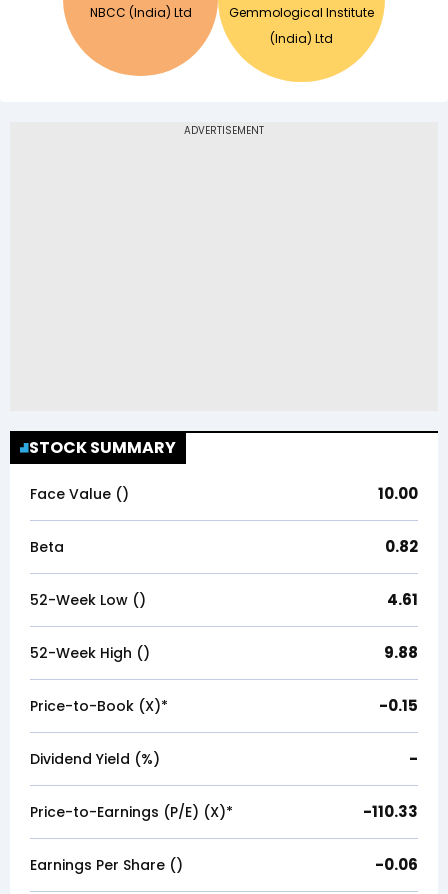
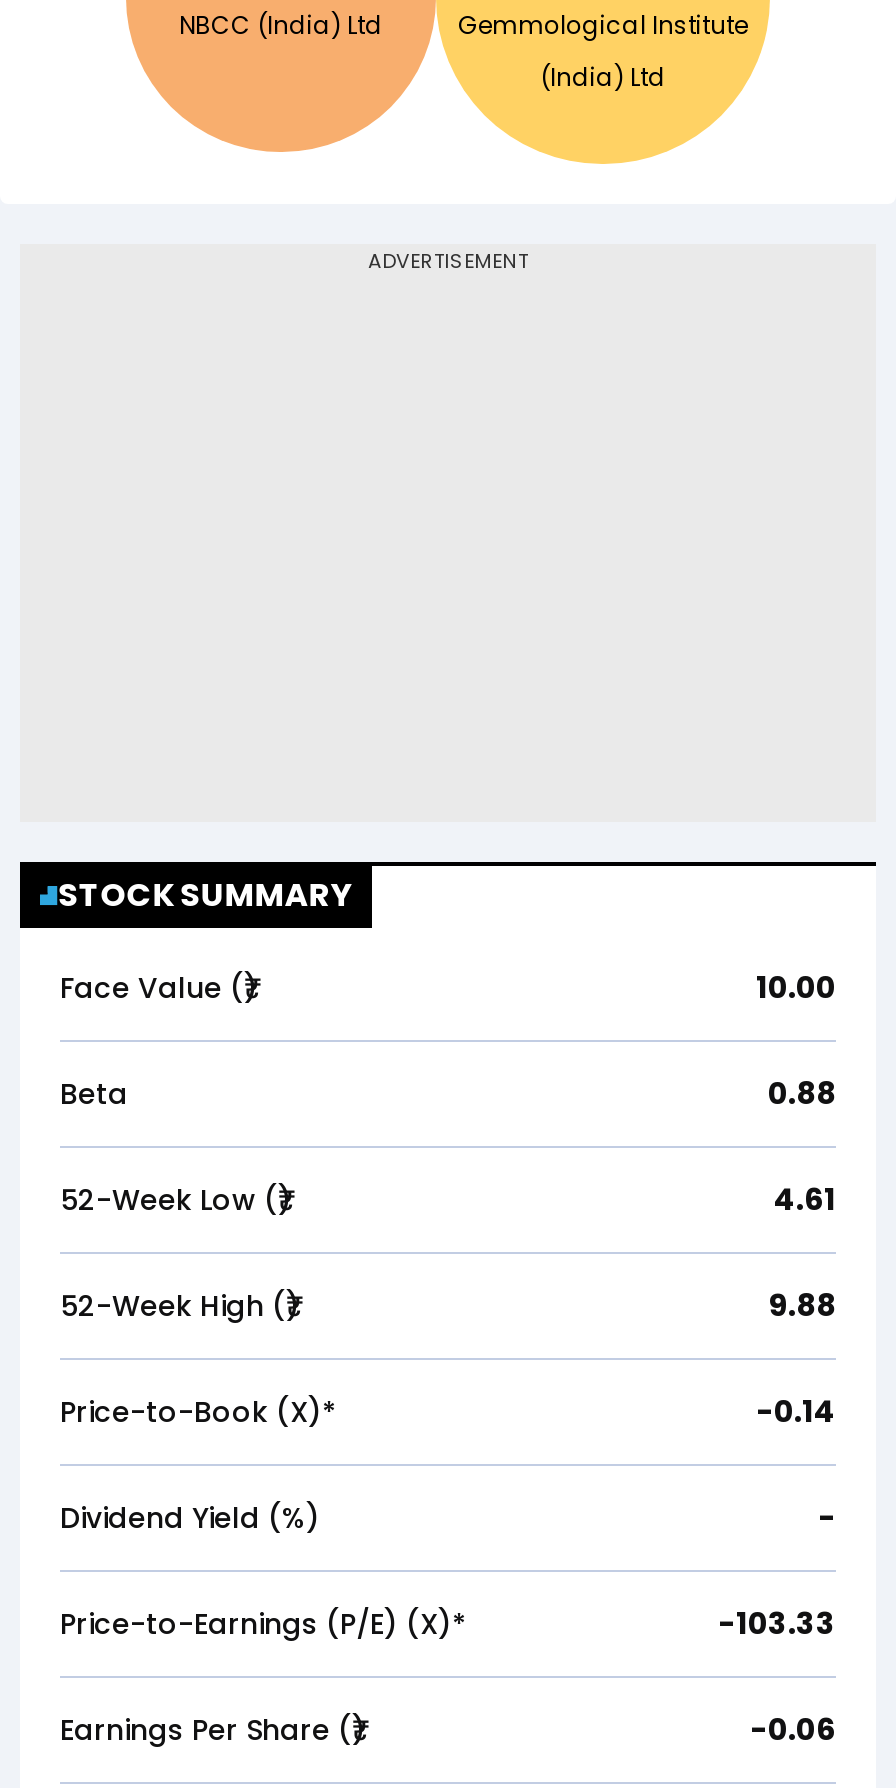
[385,536,418,557] 0.82 -> [768,1072,836,1114] 0.88
[379,695,418,716] -0.15 -> [756,1390,836,1432] -0.14
[363,801,418,822] -110.33 -> [718,1602,836,1644] -103.33

